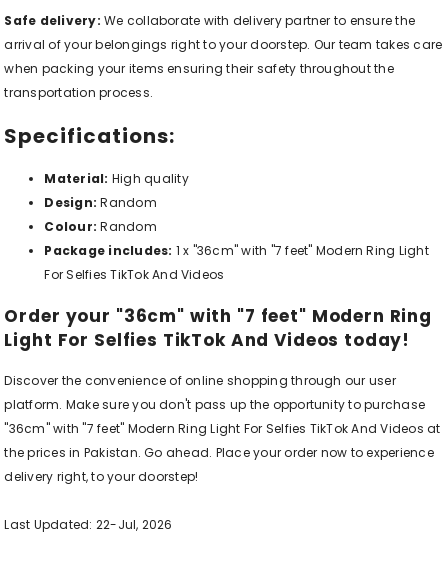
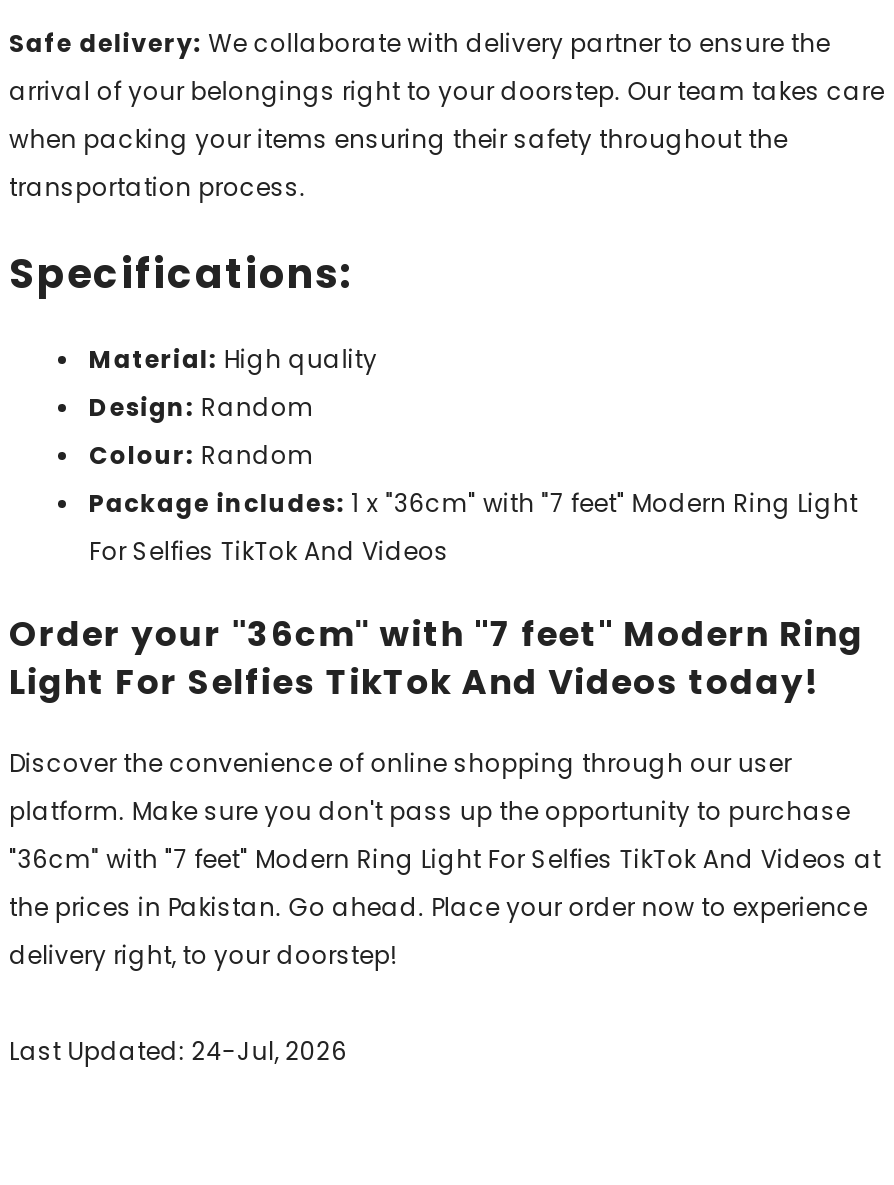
[4,515,173,532] Last Updated: 22-Jul, 2026 -> [9,1033,347,1067] Last Updated: 24-Jul, 2026

